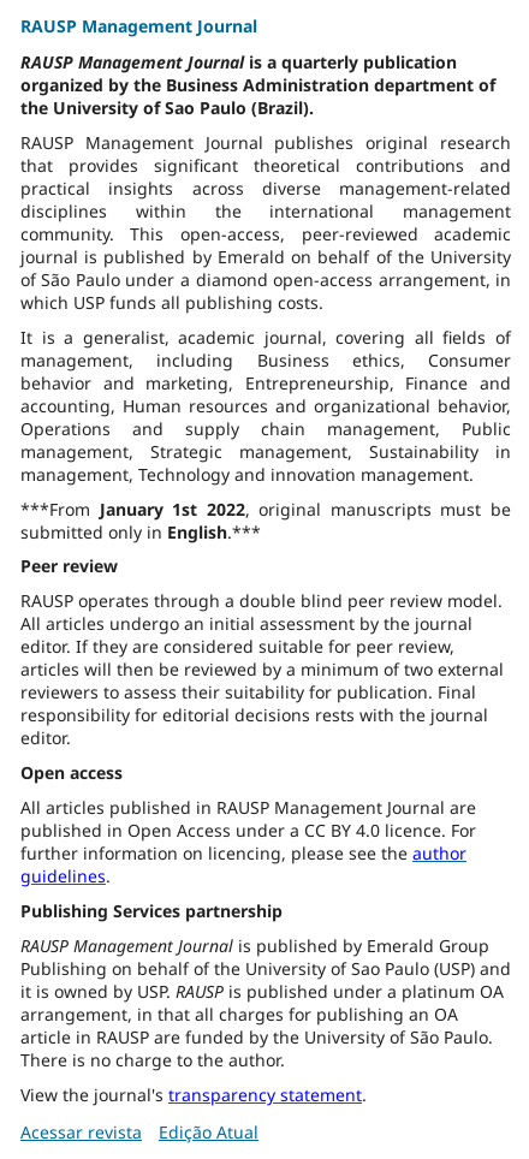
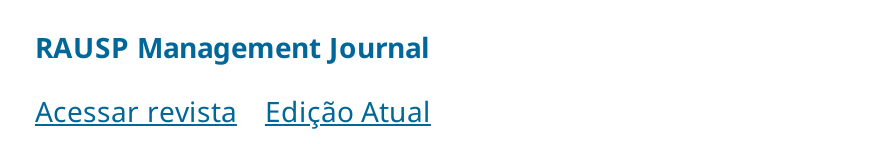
[20,50,511,1107] RAUSP Management Journal is a quarterly publication | organized by the Business Administration department of | the University of Sao Paulo (Brazil). | RAUSP Management Journal publishes original research | that provides significant theoretical contributions and | practical insights across diverse management-related | disciplines within the international management | community. This open-access, peer-reviewed academic | journal is published by Emerald on behalf of the University | of São Paulo under a diamond open-access arrangement, in | which USP funds all publishing costs. | It is a generalist, academic journal, covering all fields of | management, including Business ethics, Consumer | behavior and marketing, Entrepreneurship, Finance and | accounting, Human resources and organizational behavior, | Operations and supply chain management, Public | management, Strategic management, Sustainability in | management, Technology and innovation management. | ***From January 1st 2022, original manuscripts must be | submitted only in English.*** | Peer review | RAUSP operates through a double blind peer review model. | All articles undergo an initial assessment by the journal | editor. If they are considered suitable for peer review, | articles will then be reviewed by a minimum of two external | reviewers to assess their suitability for publication. Final | responsibility for editorial decisions rests with the journal | editor. | Open access | All articles published in RAUSP Management Journal are | published in Open Access under a CC BY 4.0 licence. For | further information on licencing, please see the author | guidelines. | Publishing Services partnership | RAUSP Management Journal is published by Emerald Group | Publishing on behalf of the University of Sao Paulo (USP) and | it is owned by USP. RAUSP is published under a platinum OA | arrangement, in that all charges for publishing an OA | article in RAUSP are funded by the University of São Paulo. | There is no charge to the author. | View the journal's transparency statement. -> none

